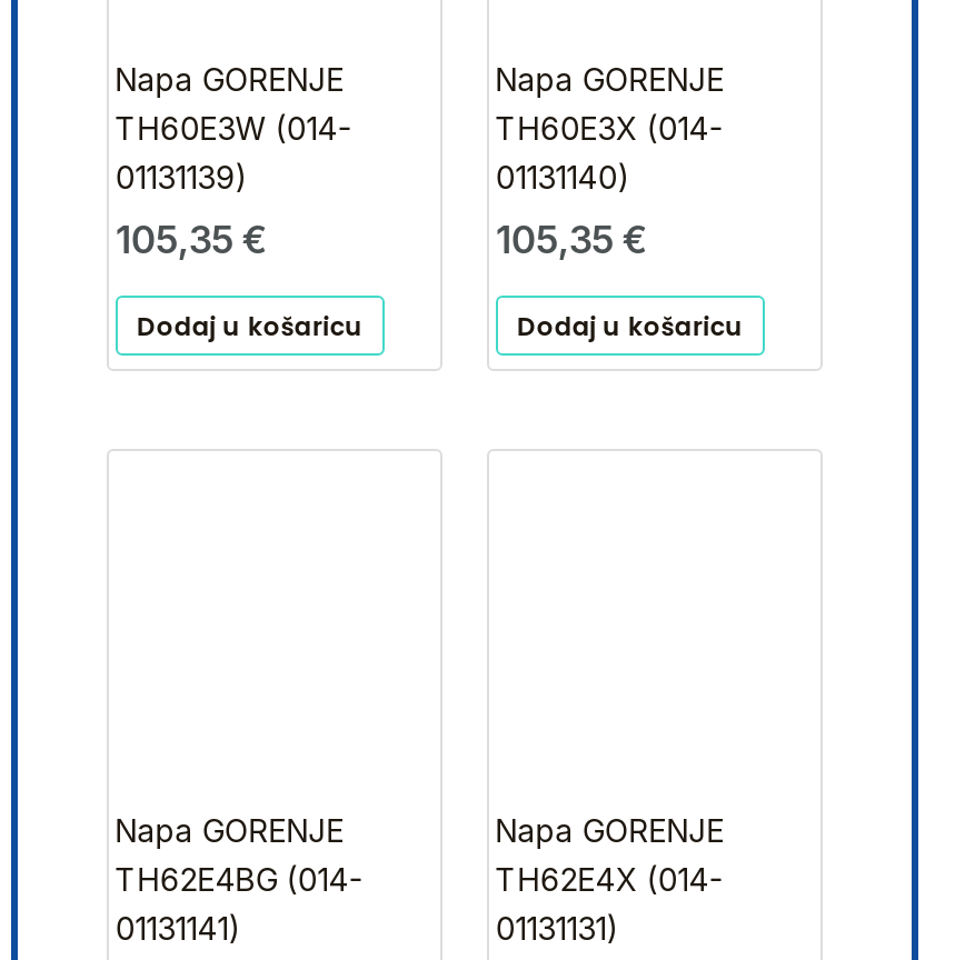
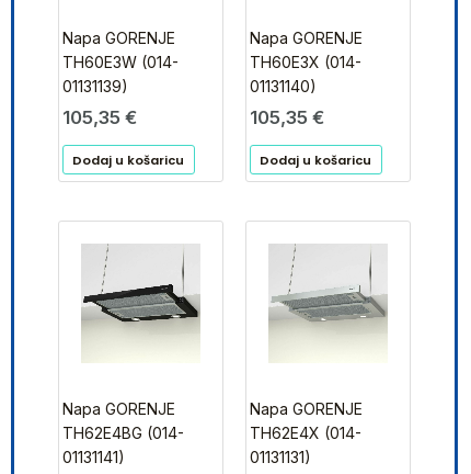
none -> [80,244,202,362] [image]
none -> [267,244,389,362] [image]

